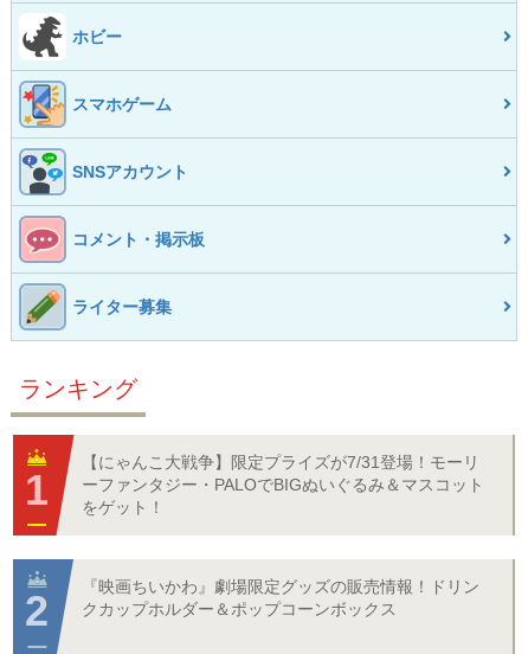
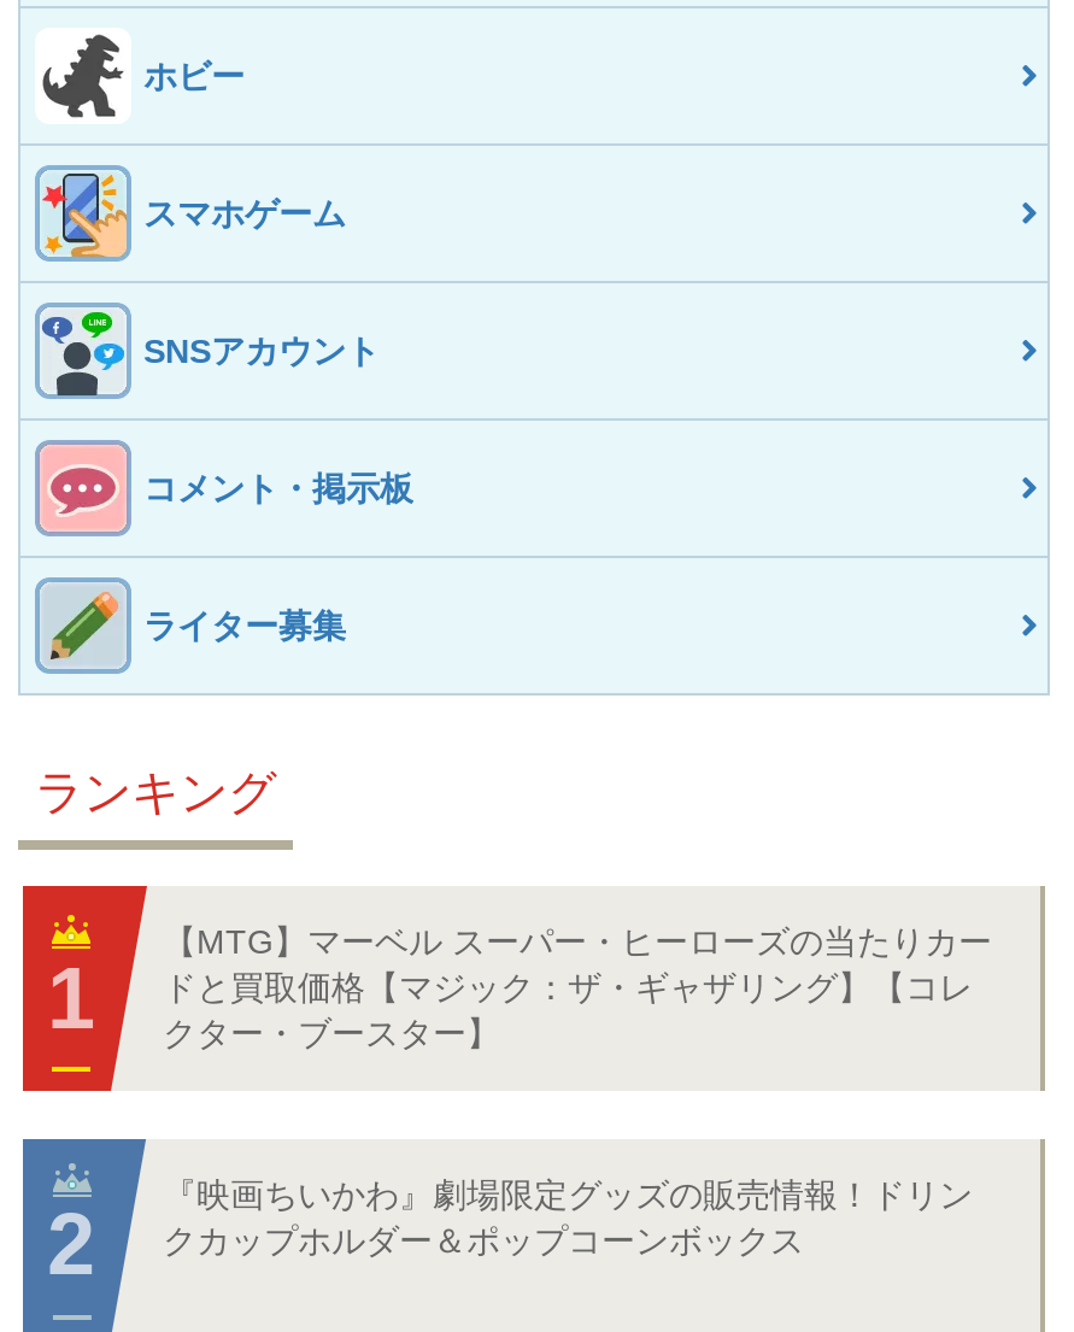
[82,453,484,517] 【にゃんこ大戦争】限定プライズが7/31登場！モーリ | ーファンタジー・PALOでBIGぬいぐるみ＆マスコット | をゲット！ -> [163,923,992,1053] 【MTG】マーベル スーパー・ヒーローズの当たりカー | ドと買取価格【マジック：ザ・ギャザリング】【コレ | クター・ブースター】

